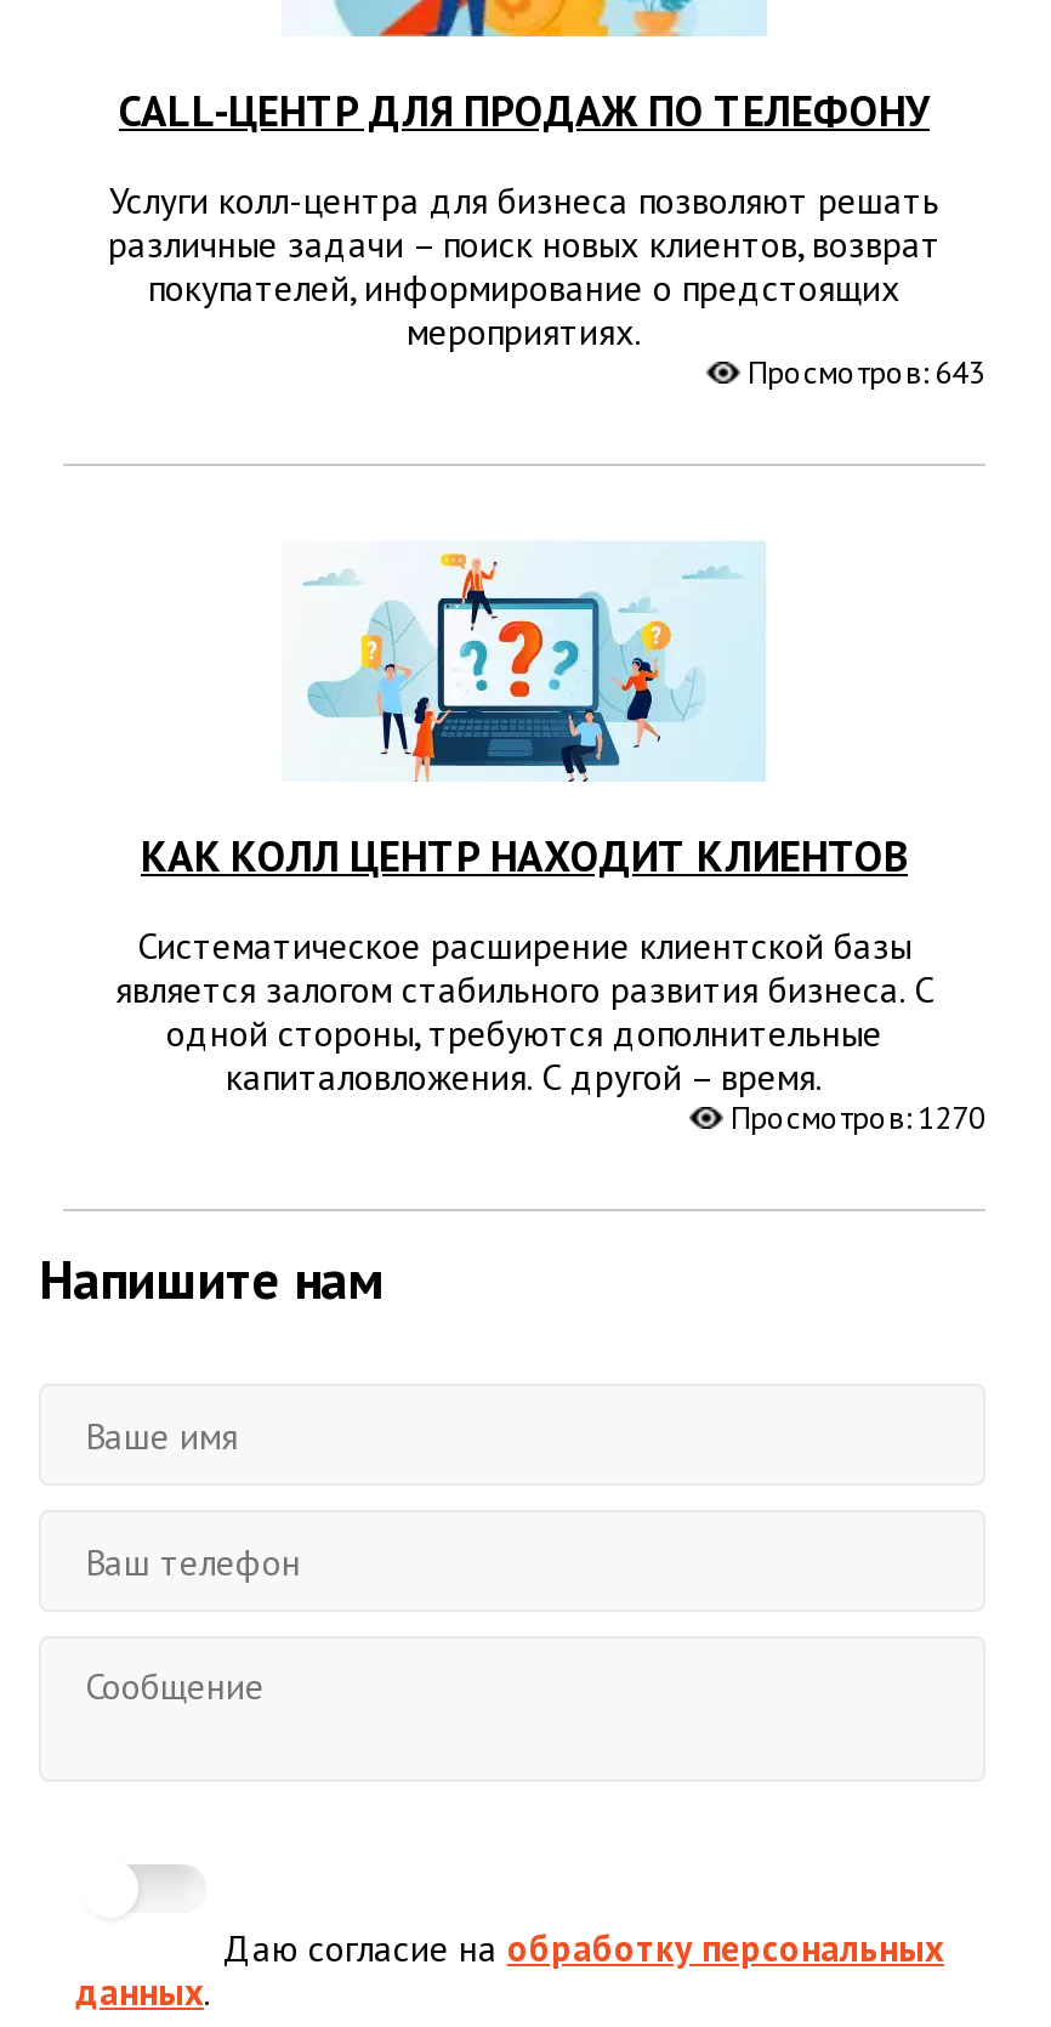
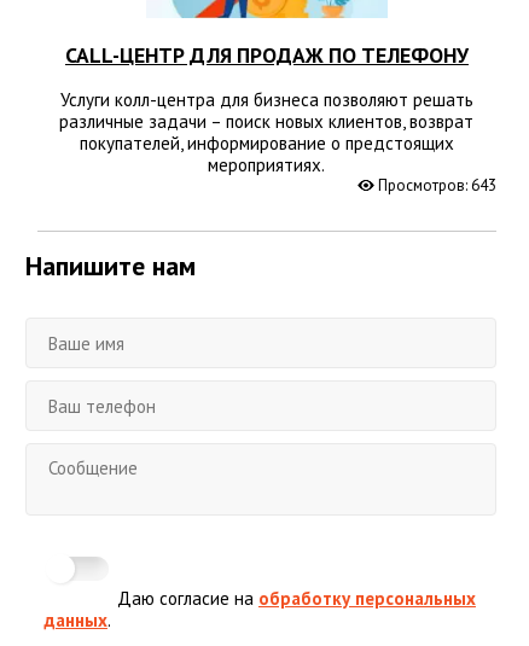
[115,544,985,1139] [image] | КАК КОЛЛ ЦЕНТР НАХОДИТ КЛИЕНТОВ | Систематическое расширение клиентской базы | является залогом стабильного развития бизнеса. С | одной стороны, требуются дополнительные | капиталовложения. С другой – время. | Просмотров: 1270 -> none

